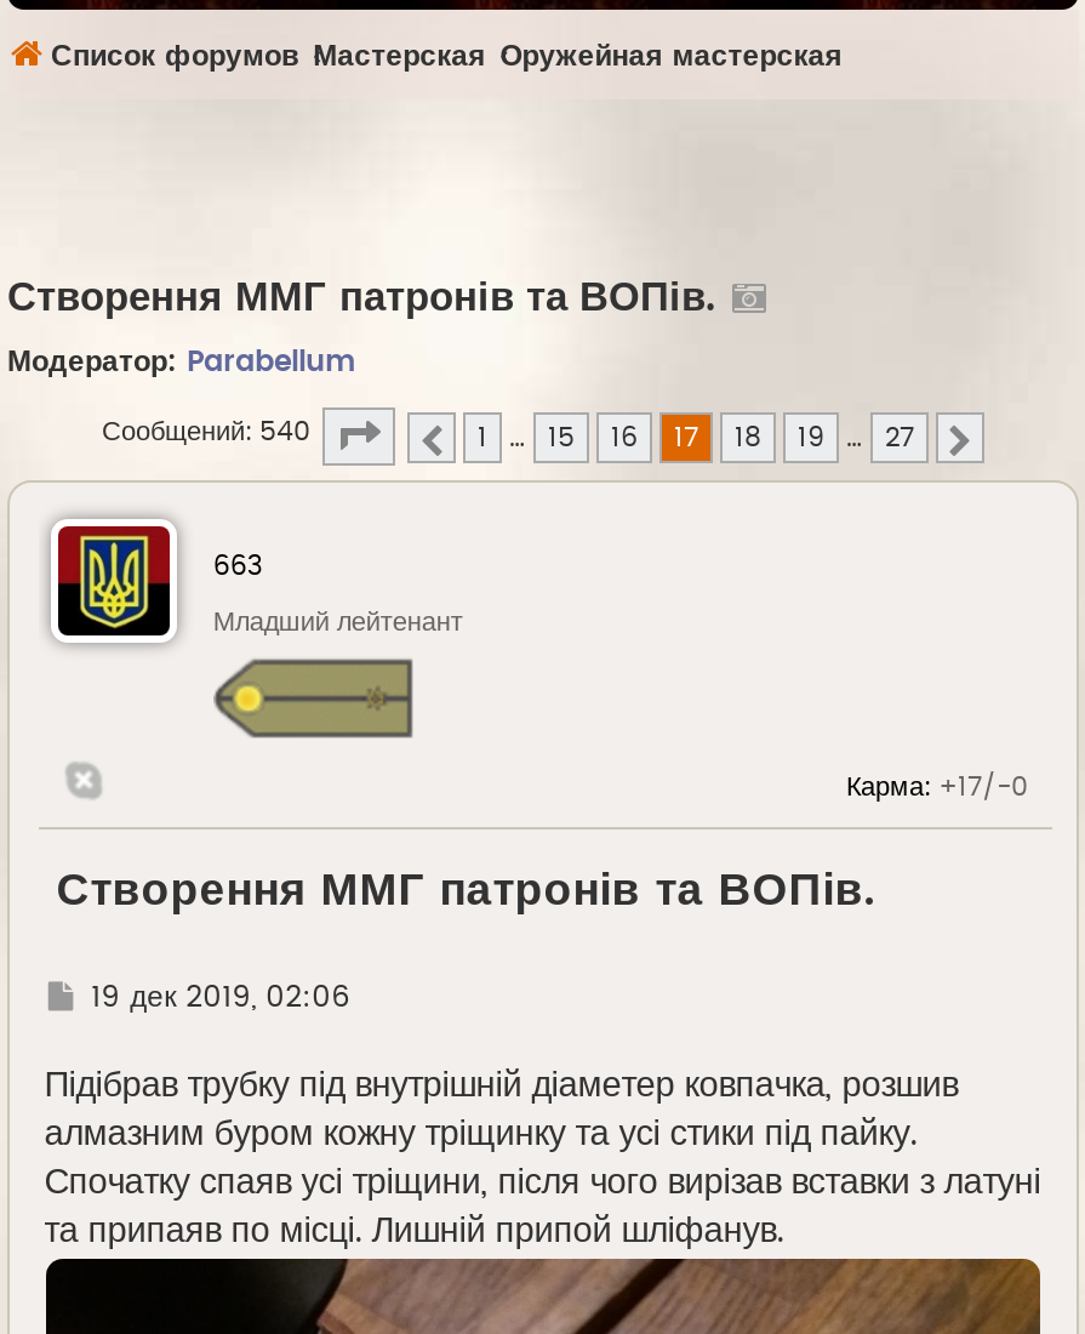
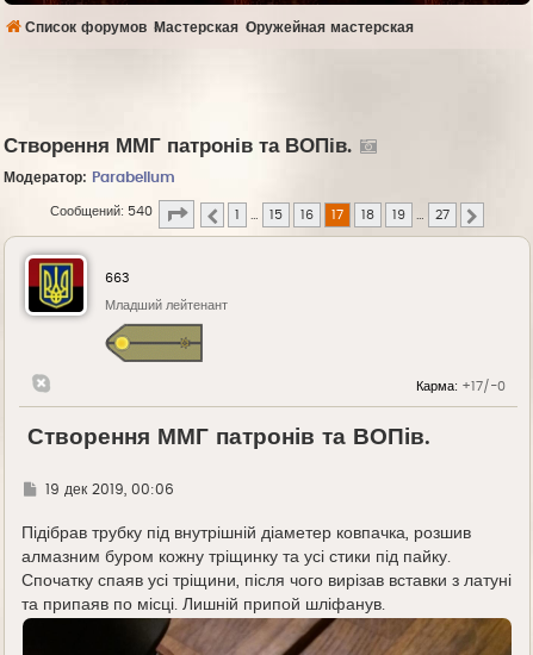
[91,983,351,1012] 19 дек 2019, 02:06 -> [45,483,174,497] 19 дек 2019, 00:06

